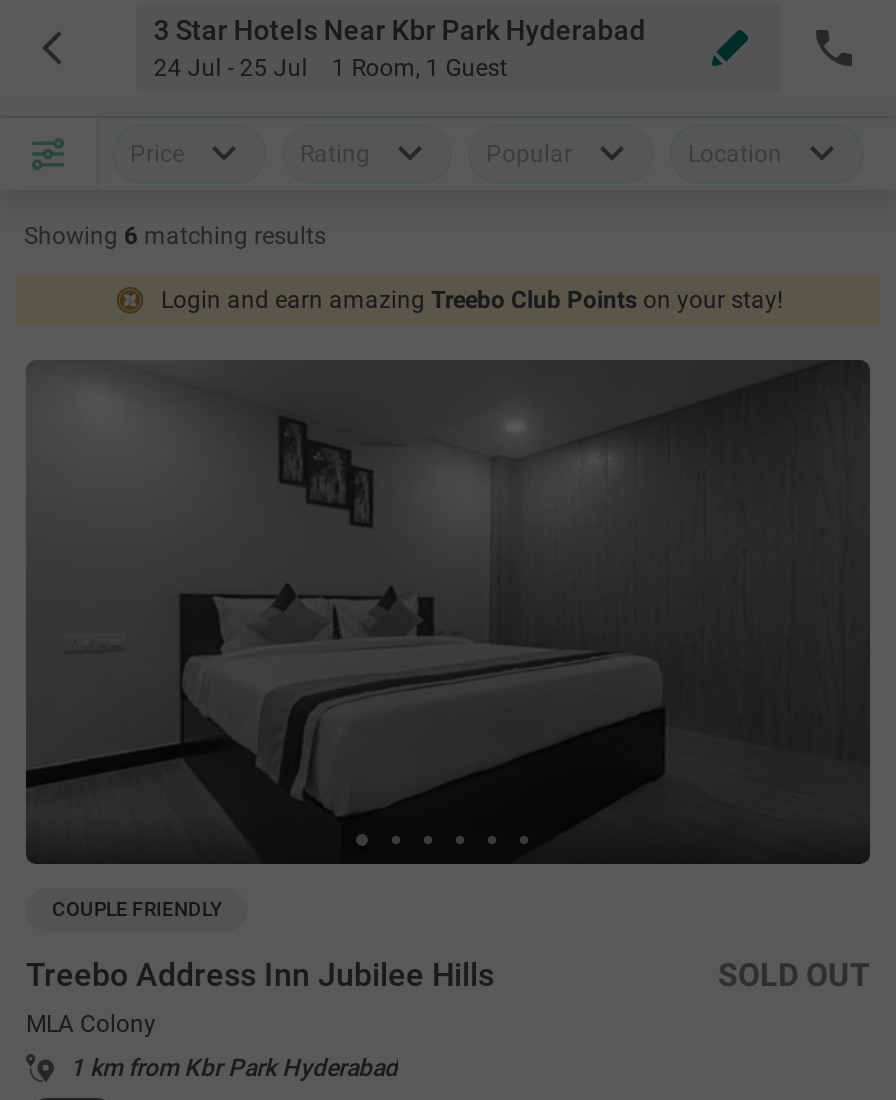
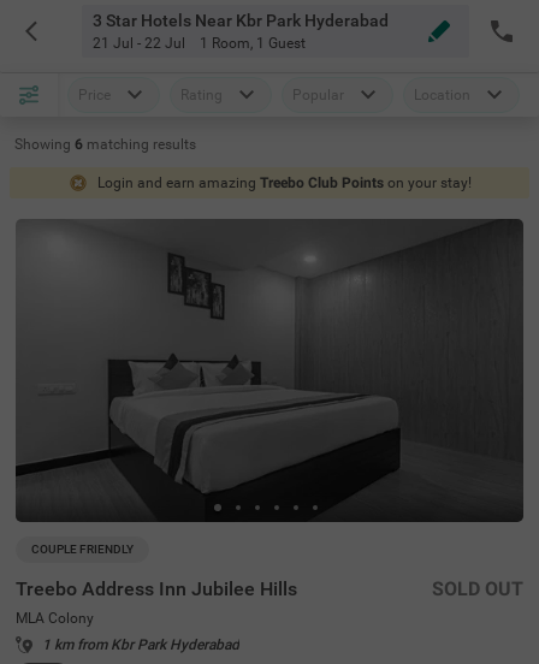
[154,54,508,82] 24 Jul - 25 Jul 1 Room, 1 Guest -> [92,35,305,52] 21 Jul - 22 Jul 1 Room, 1 Guest

